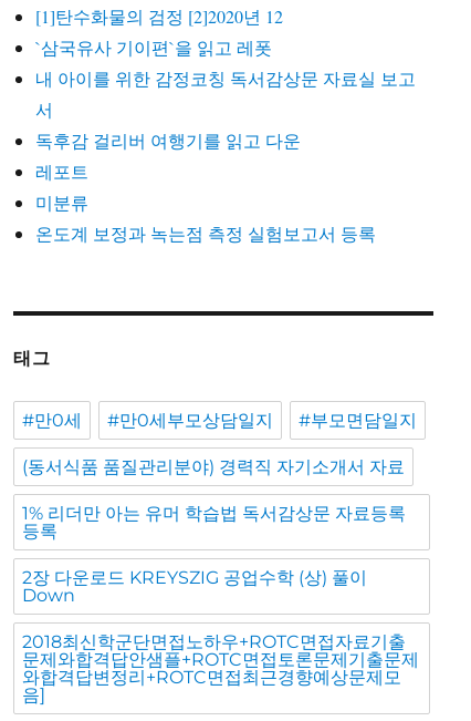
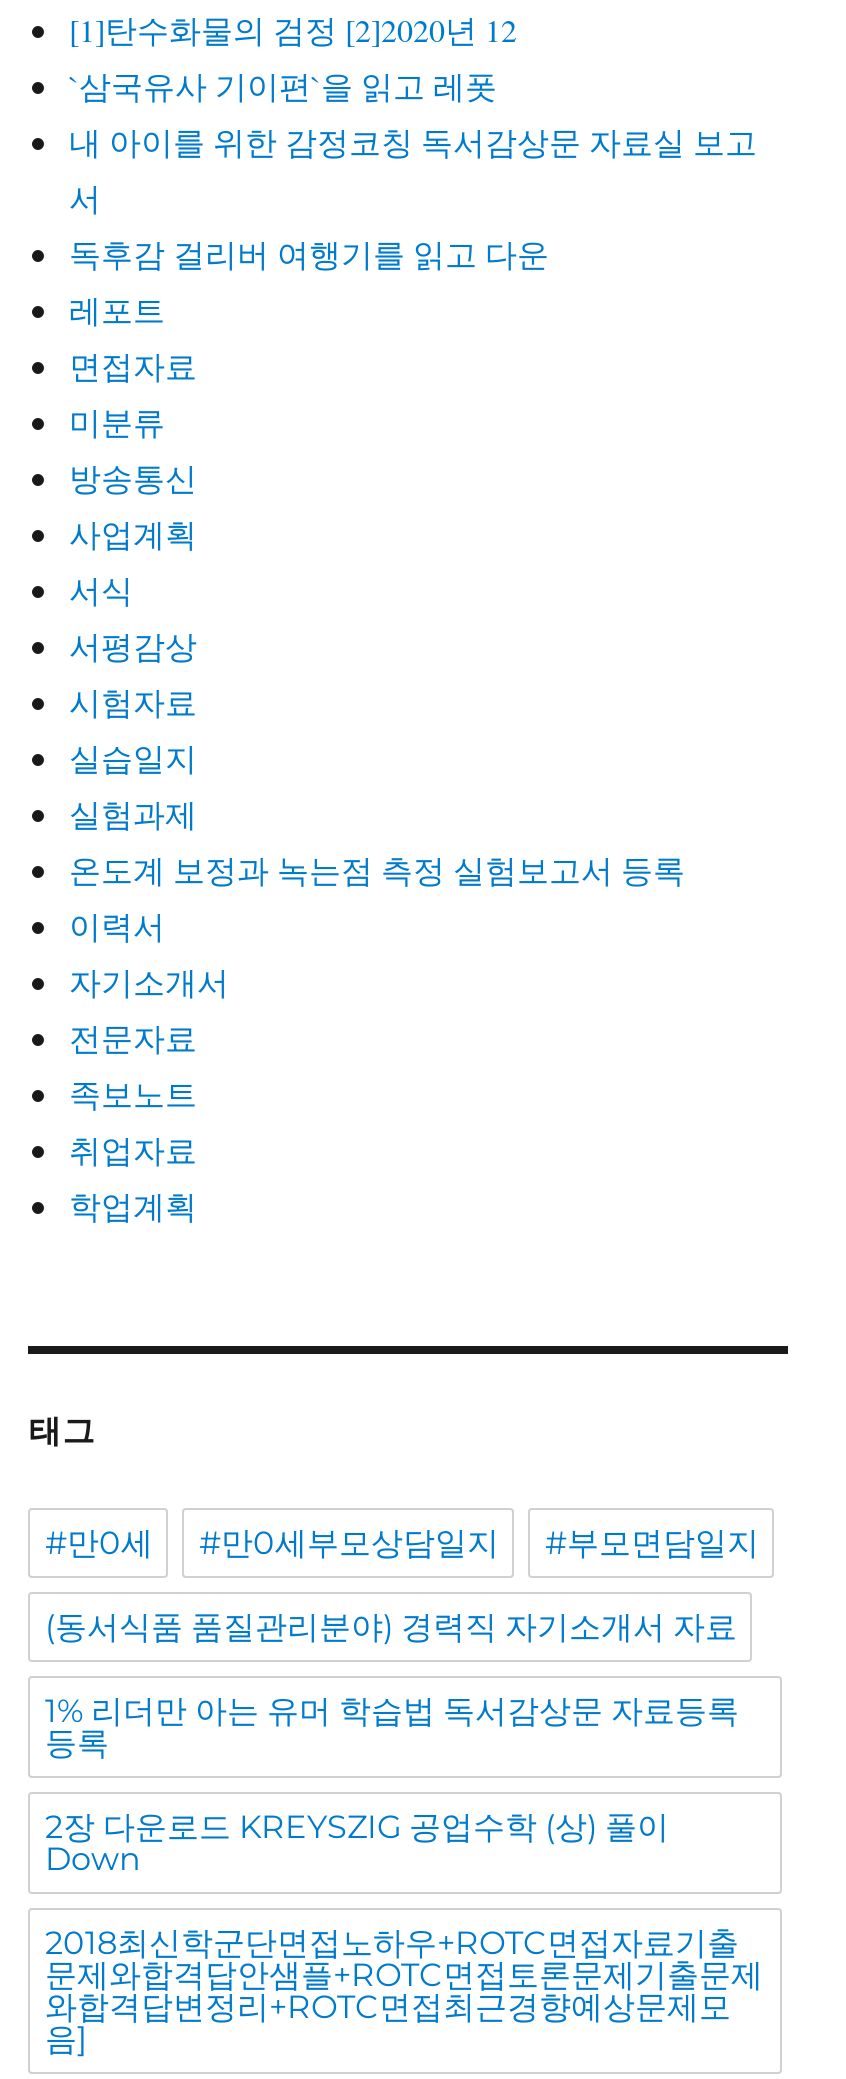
none -> [69,344,197,386] 면접자료
none -> [69,456,197,834] 방송통신 | 사업계획 | 서식 | 서평감상 | 시험자료 | 실습일지 | 실험과제
none -> [69,904,229,1226] 이력서 | 자기소개서 | 전문자료 | 족보노트 | 취업자료 | 학업계획

